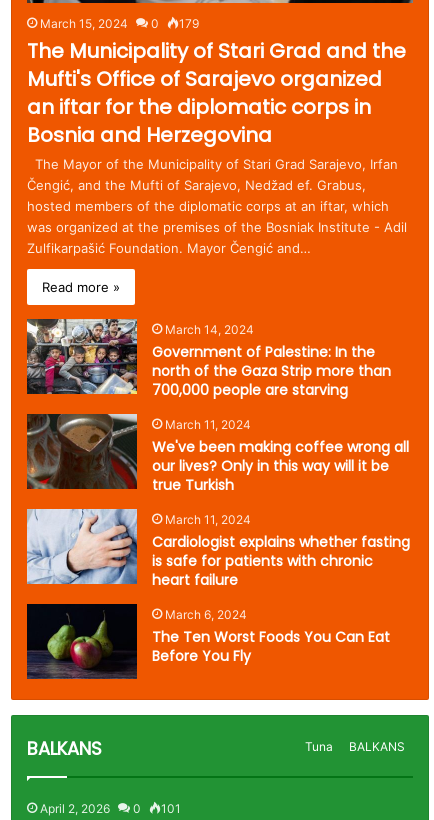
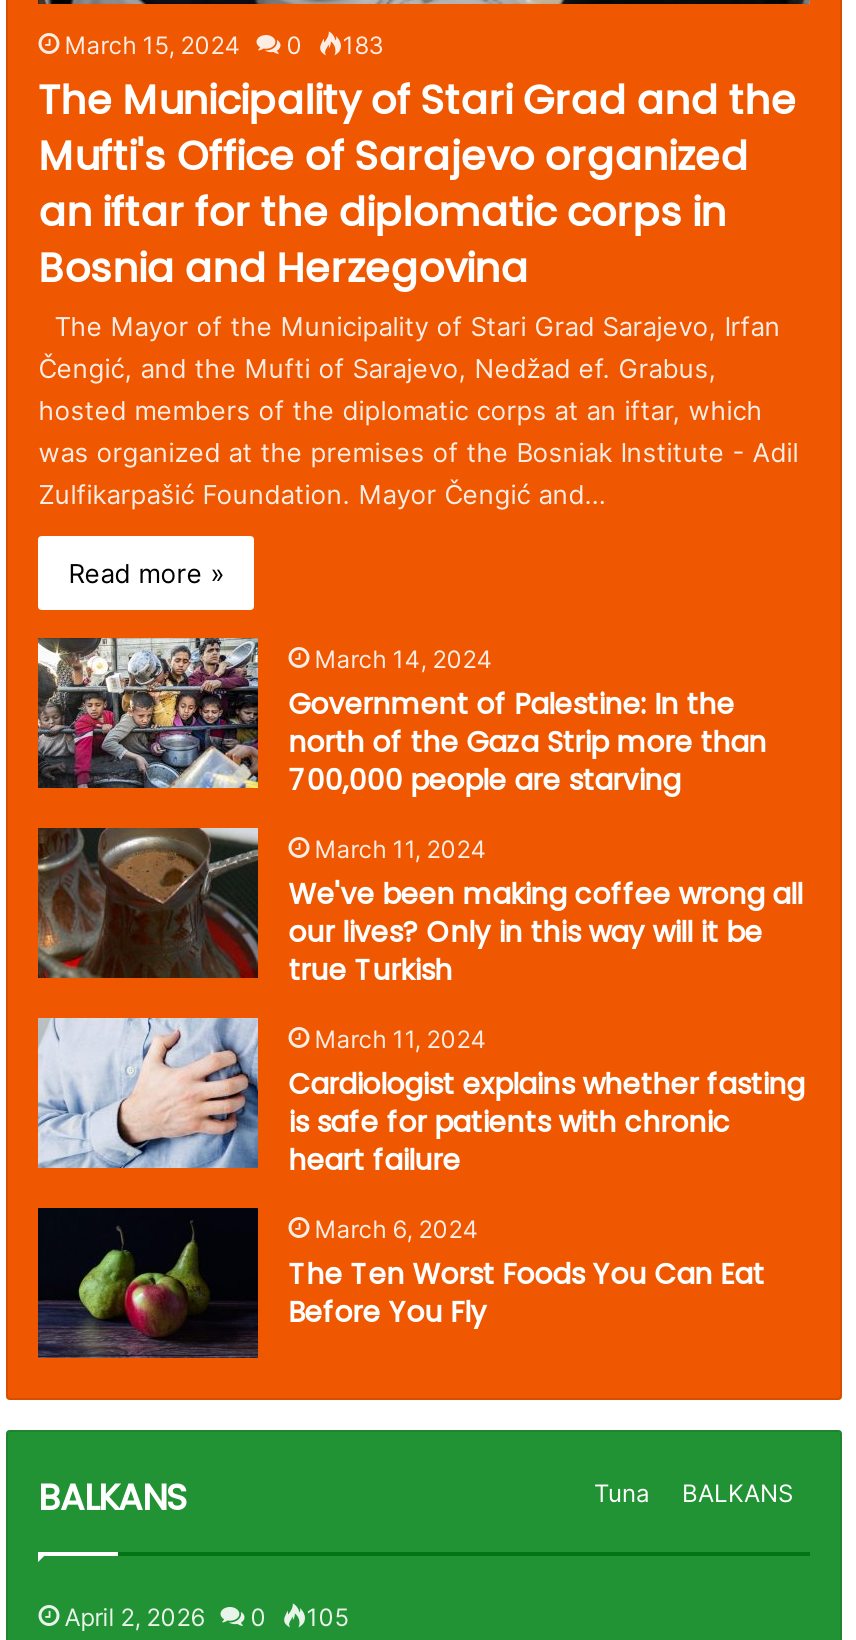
[40,16,199,31] March 15, 2024 0 179 -> [65,31,385,61] March 15, 2024 0 183
[40,801,181,816] April 2, 2026 0 101 -> [65,1602,349,1632] April 2, 2026 0 105

